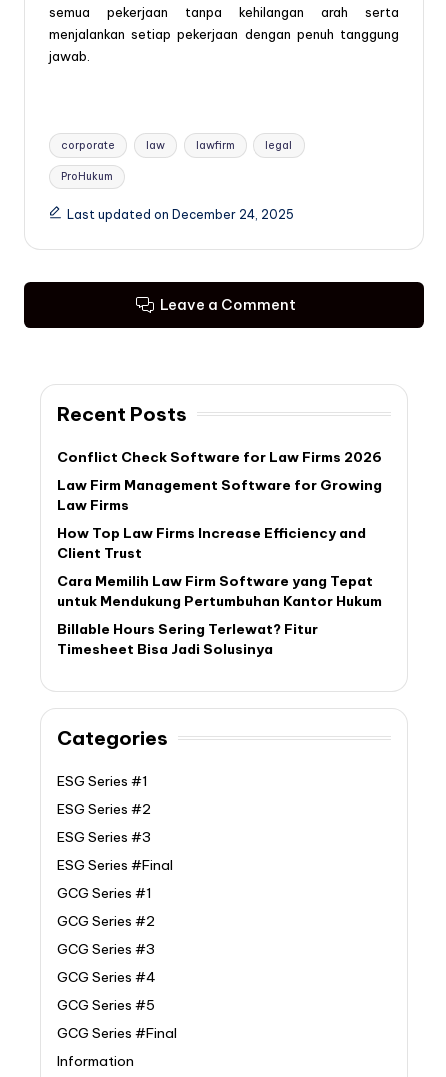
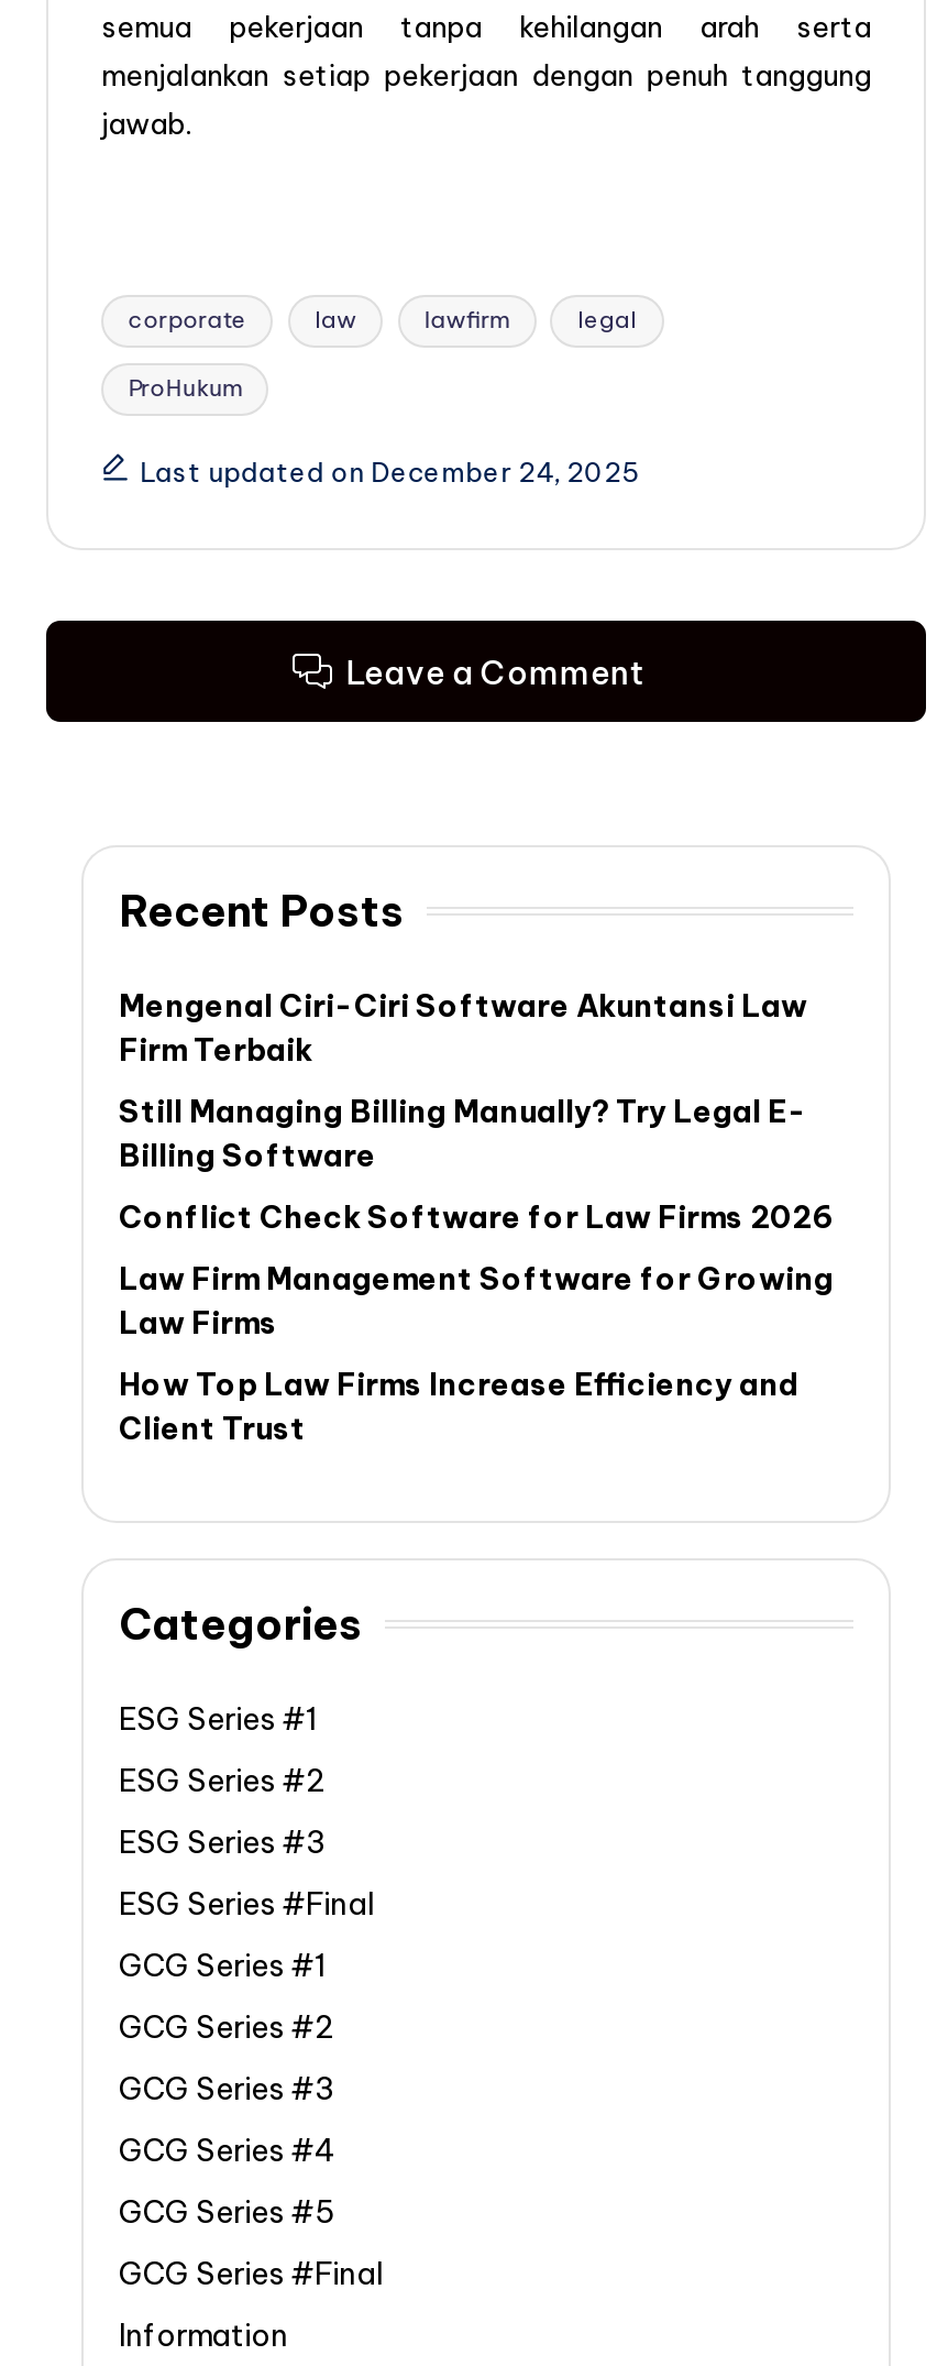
none -> [119,986,807,1175] Mengenal Ciri-Ciri Software Akuntansi Law | Firm Terbaik | Still Managing Billing Manually? Try Legal E- | Billing Software
moved [57,448,382,562] -> [119,1197,834,1448]: Conflict Check Software for Law Firms 2026 | Law Firm Management Software for Growing | Law Firms | How Top Law Firms Increase Efficiency and | Client Trust
[57,572,382,658] Cara Memilih Law Firm Software yang Tepat | untuk Mendukung Pertumbuhan Kantor Hukum | Billable Hours Sering Terlewat? Fitur | Timesheet Bisa Jadi Solusinya -> none

